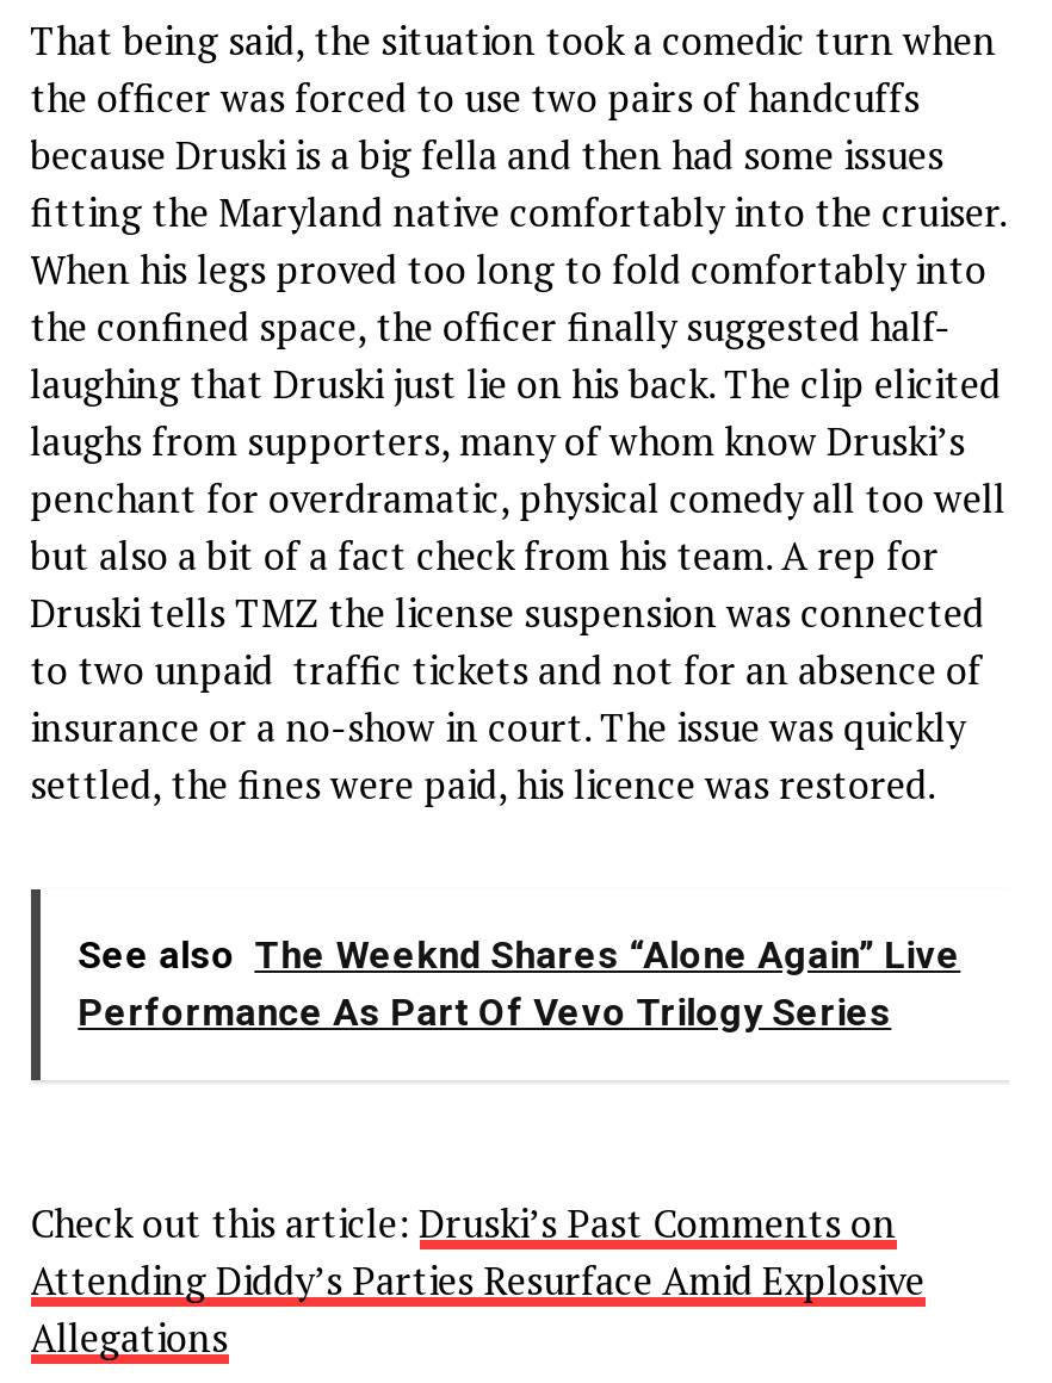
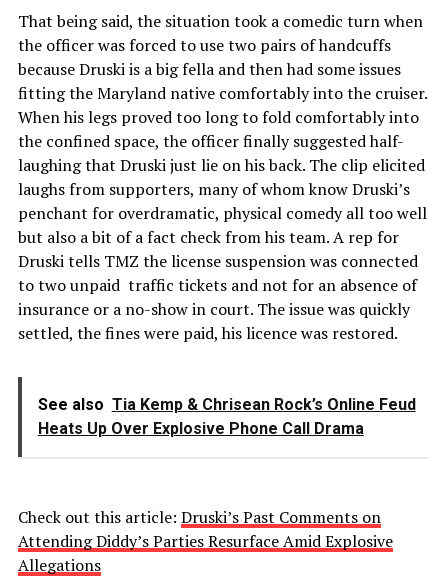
[78,931,961,1034] See also The Weeknd Shares “Alone Again” Live | Performance As Part Of Vevo Trilogy Series -> [38,395,416,438] See also Tia Kemp & Chrisean Rock’s Online Feud | Heats Up Over Explosive Phone Call Drama

